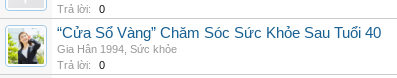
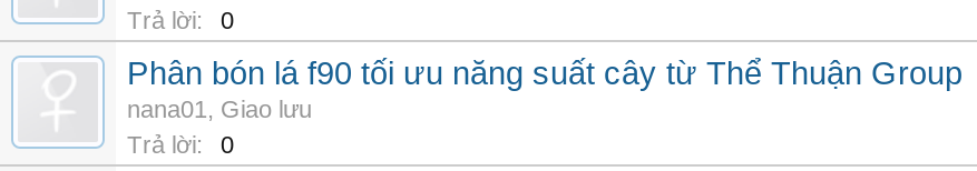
[7,30,44,65] [image] -> none
[57,25,381,55] “Cửa Sổ Vàng” Chăm Sóc Sức Khỏe Sau Tuổi 40 | Gia Hân 1994, Sức khỏe -> [127,56,963,122] Phân bón lá f90 tối ưu năng suất cây từ Thể Thuận Group | nana01, Giao lưu

